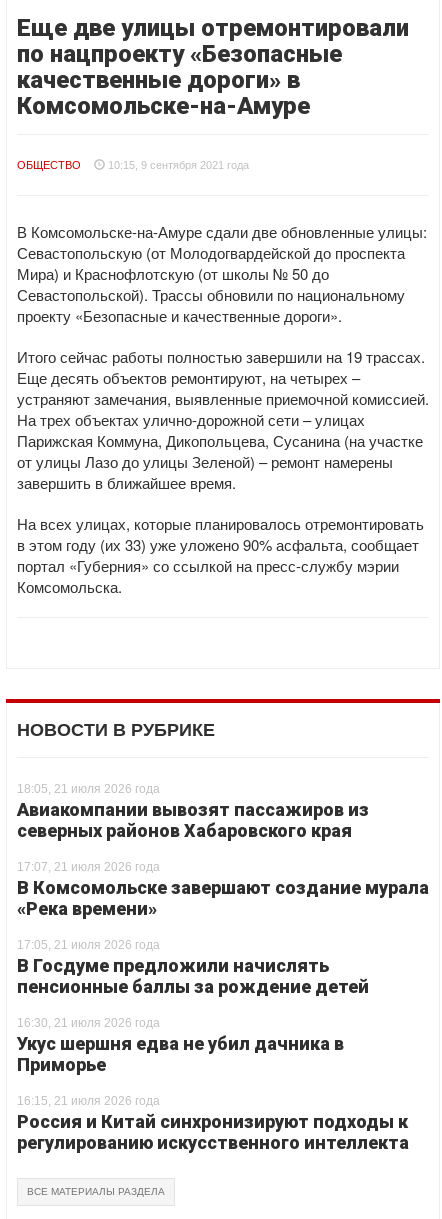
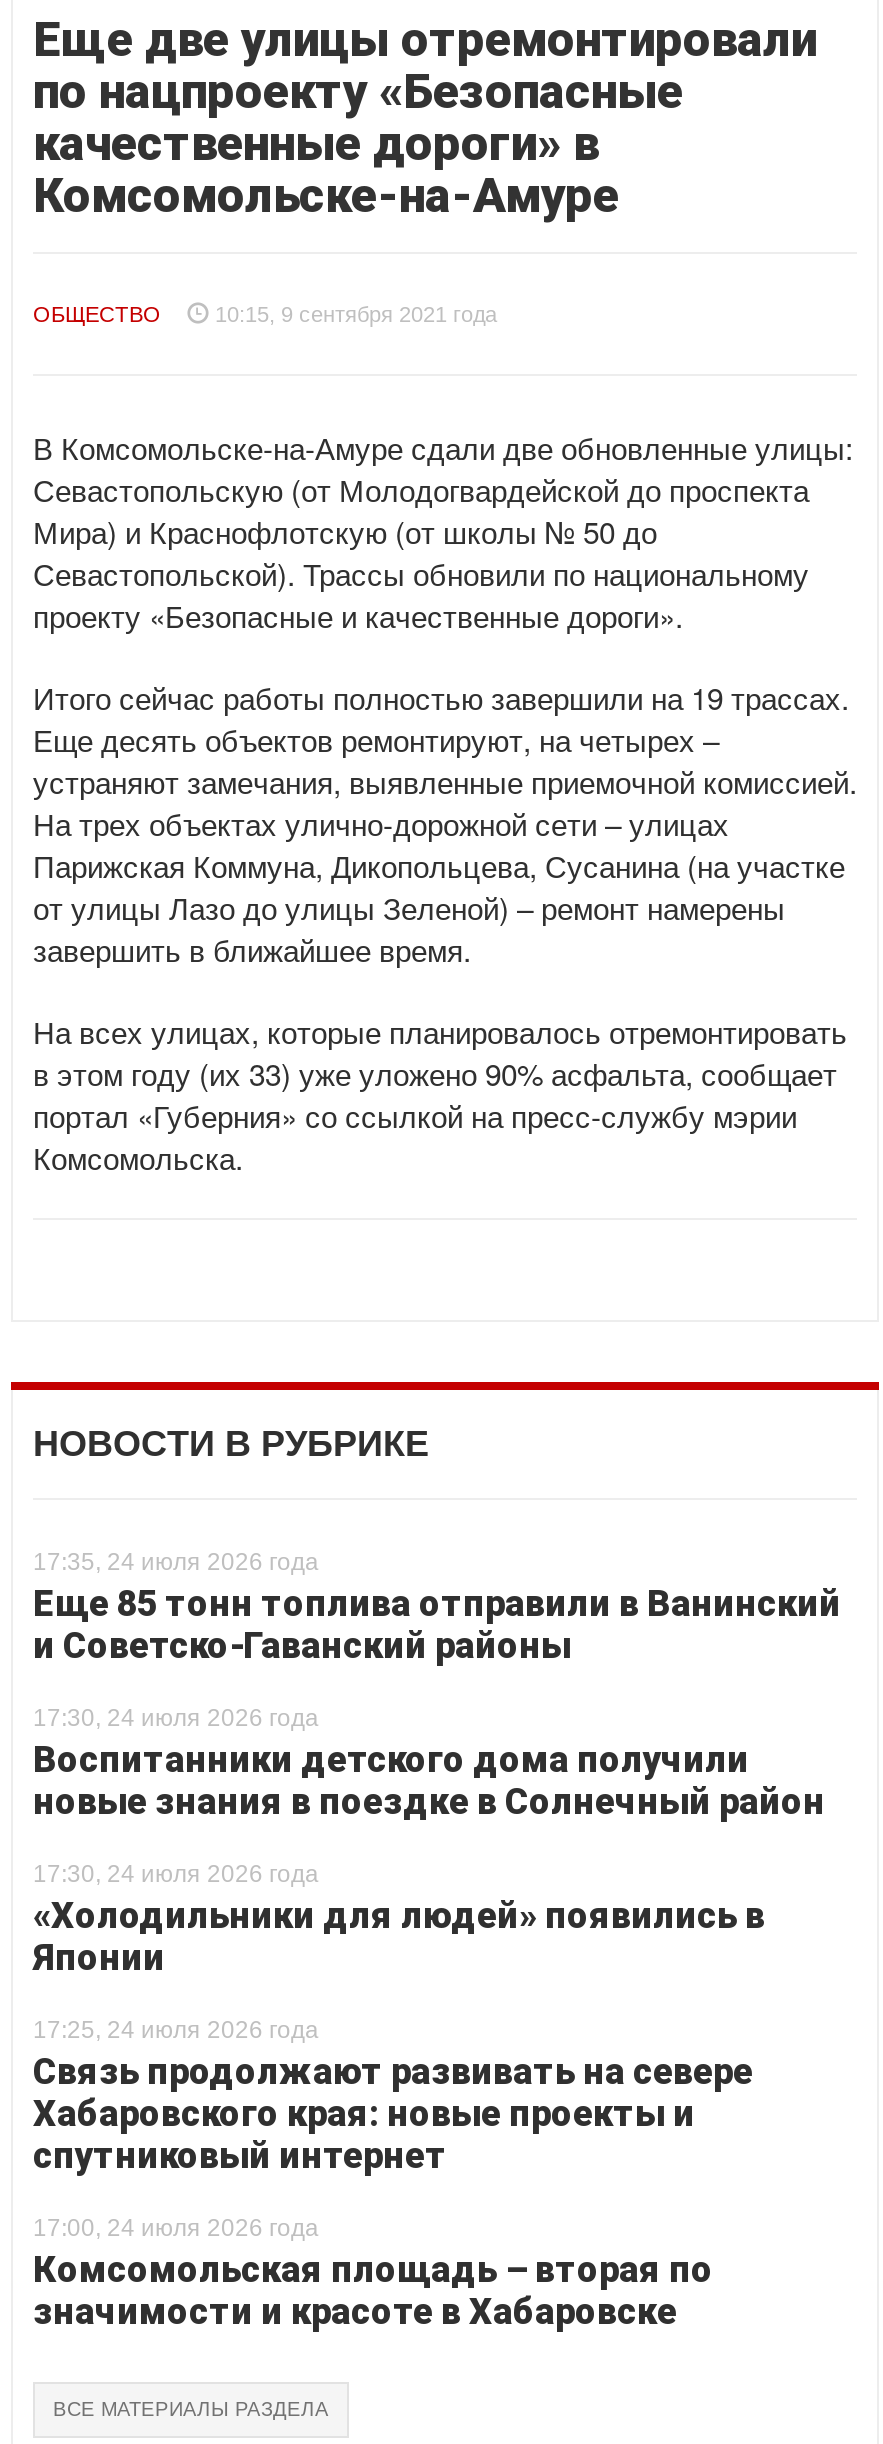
[17,782,369,841] 18:05, 21 июля 2026 года | Авиакомпании вывозят пассажиров из | северных районов Хабаровского края -> [33,1548,841,1666] 17:35, 24 июля 2026 года | Еще 85 тонн топлива отправили в Ванинский | и Советско-Гаванский районы
[17,860,429,919] 17:07, 21 июля 2026 года | В Комсомольске завершают создание мурала | «Река времени» -> [33,1704,825,1822] 17:30, 24 июля 2026 года | Воспитанники детского дома получили | новые знания в поездке в Солнечный район
[17,938,369,997] 17:05, 21 июля 2026 года | В Госдуме предложили начислять | пенсионные баллы за рождение детей -> [33,1860,765,1978] 17:30, 24 июля 2026 года | «Холодильники для людей» появились в | Японии
[17,1016,344,1075] 16:30, 21 июля 2026 года | Укус шершня едва не убил дачника в | Приморье -> [33,2016,753,2176] 17:25, 24 июля 2026 года | Связь продолжают развивать на севере | Хабаровского края: новые проекты и | спутниковый интернет
[17,1094,409,1153] 16:15, 21 июля 2026 года | Россия и Китай синхронизируют подходы к | регулированию искусственного интеллекта -> [33,2214,713,2332] 17:00, 24 июля 2026 года | Комсомольская площадь – вторая по | значимости и красоте в Хабаровске

